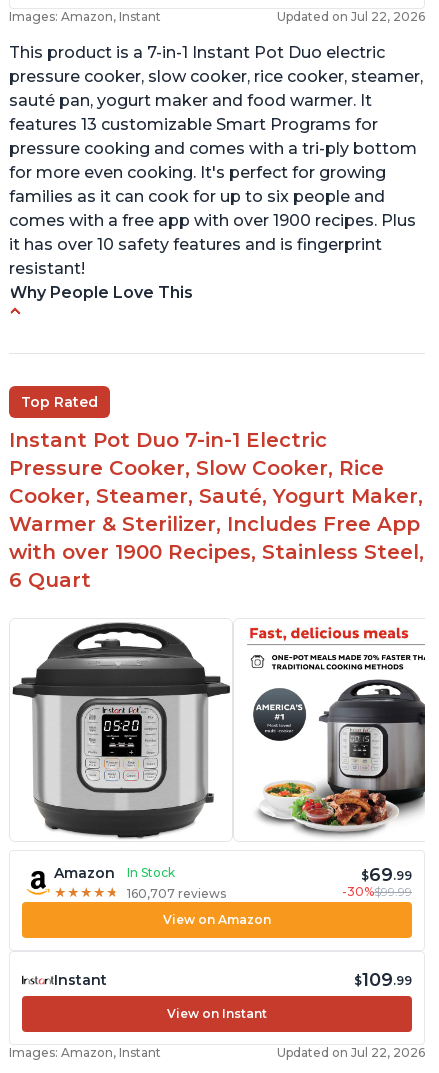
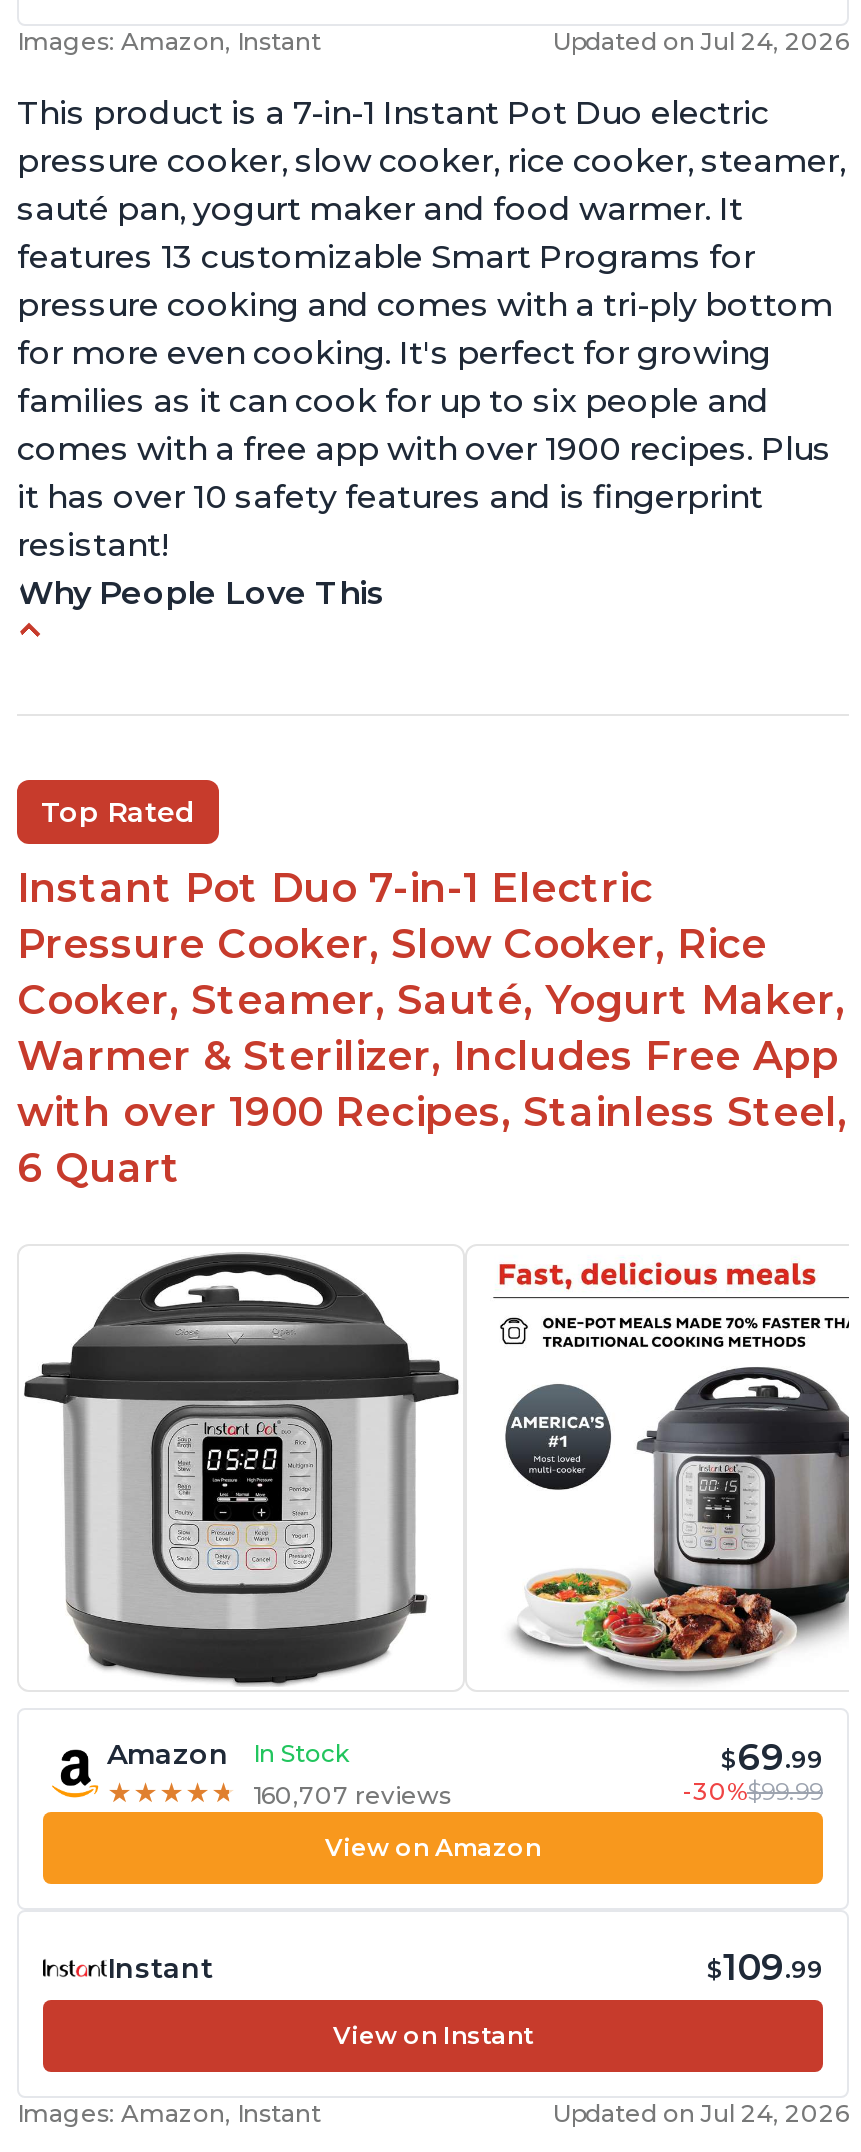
[277,9,425,24] Updated on Jul 22, 2026 -> [553,26,849,56] Updated on Jul 24, 2026
[277,1045,425,1060] Updated on Jul 22, 2026 -> [553,2098,849,2128] Updated on Jul 24, 2026

